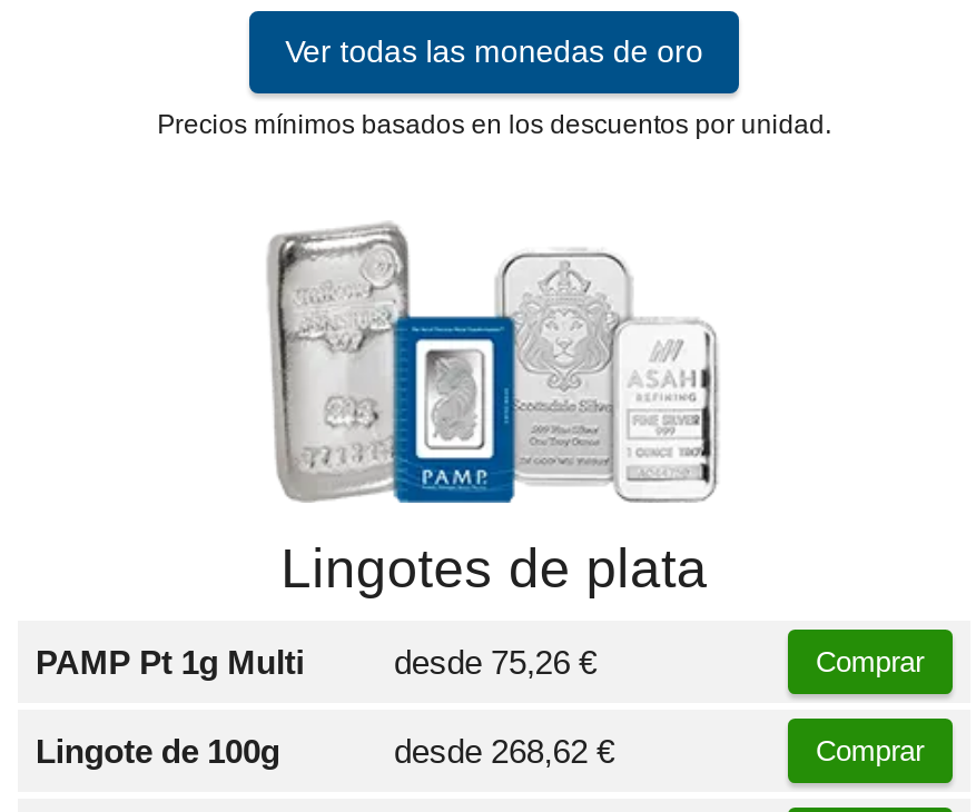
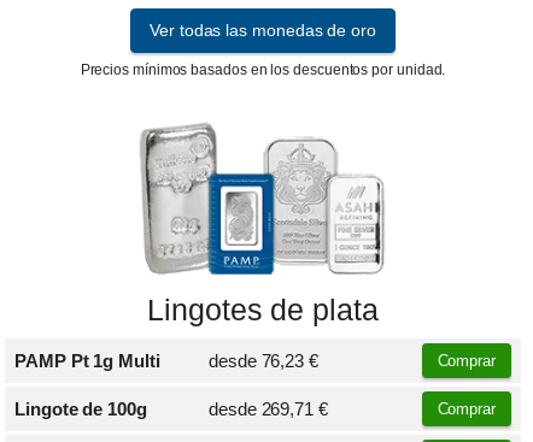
[394,644,597,682] desde 75,26 € -> [209,351,318,372] desde 76,23 €
[394,733,614,771] desde 268,62 € -> [209,399,328,420] desde 269,71 €

